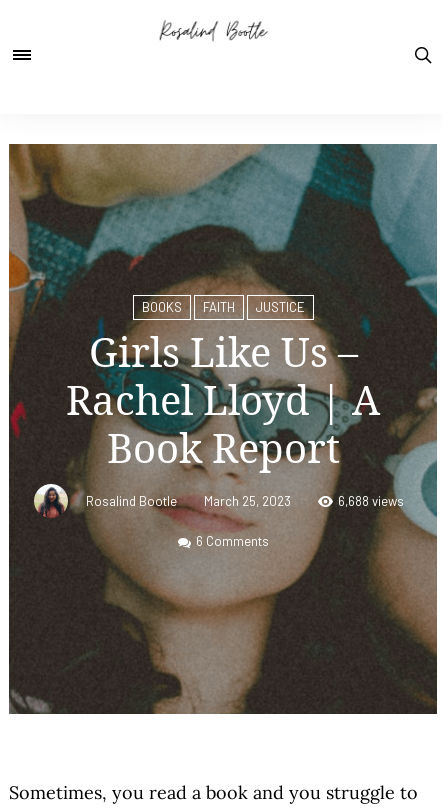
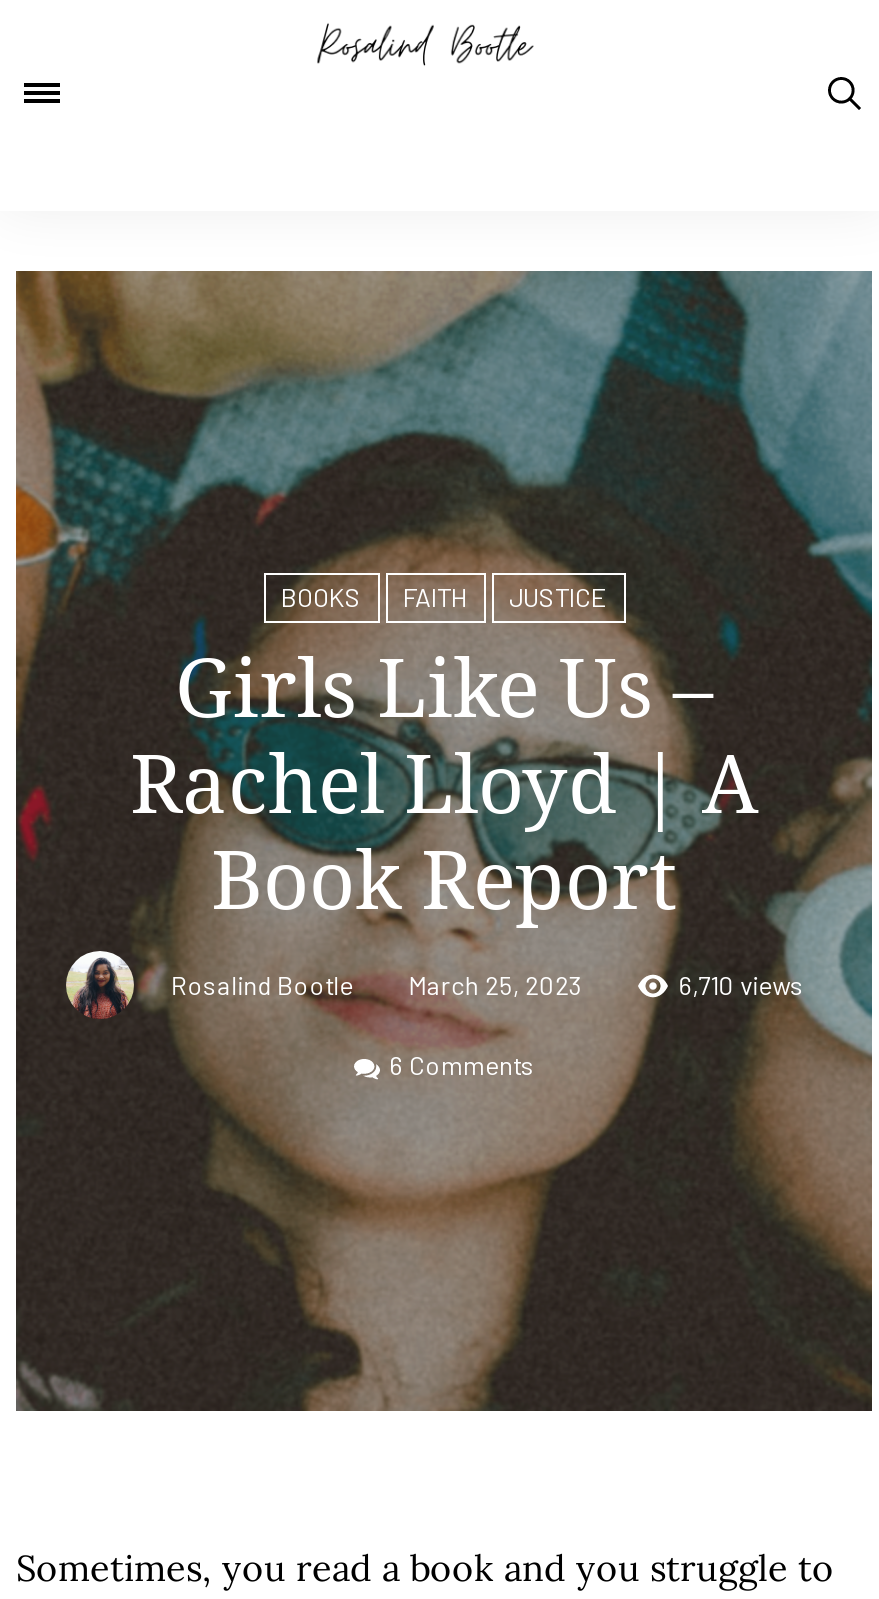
[337,492,403,508] 6,688 views -> [678,968,804,1000] 6,710 views

